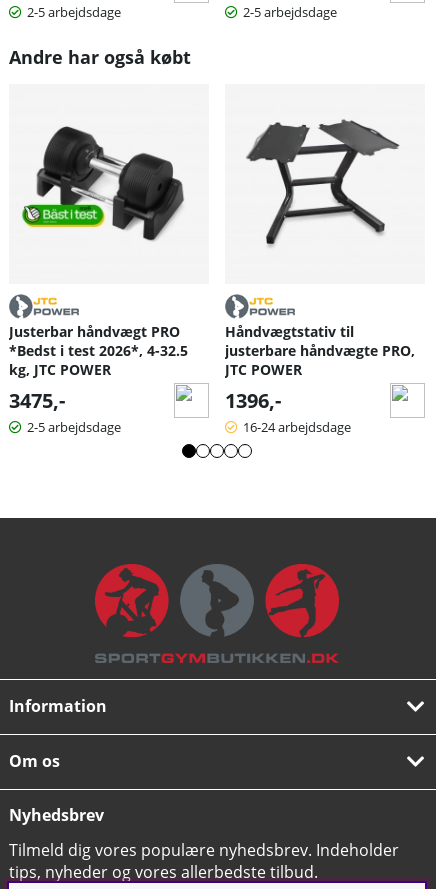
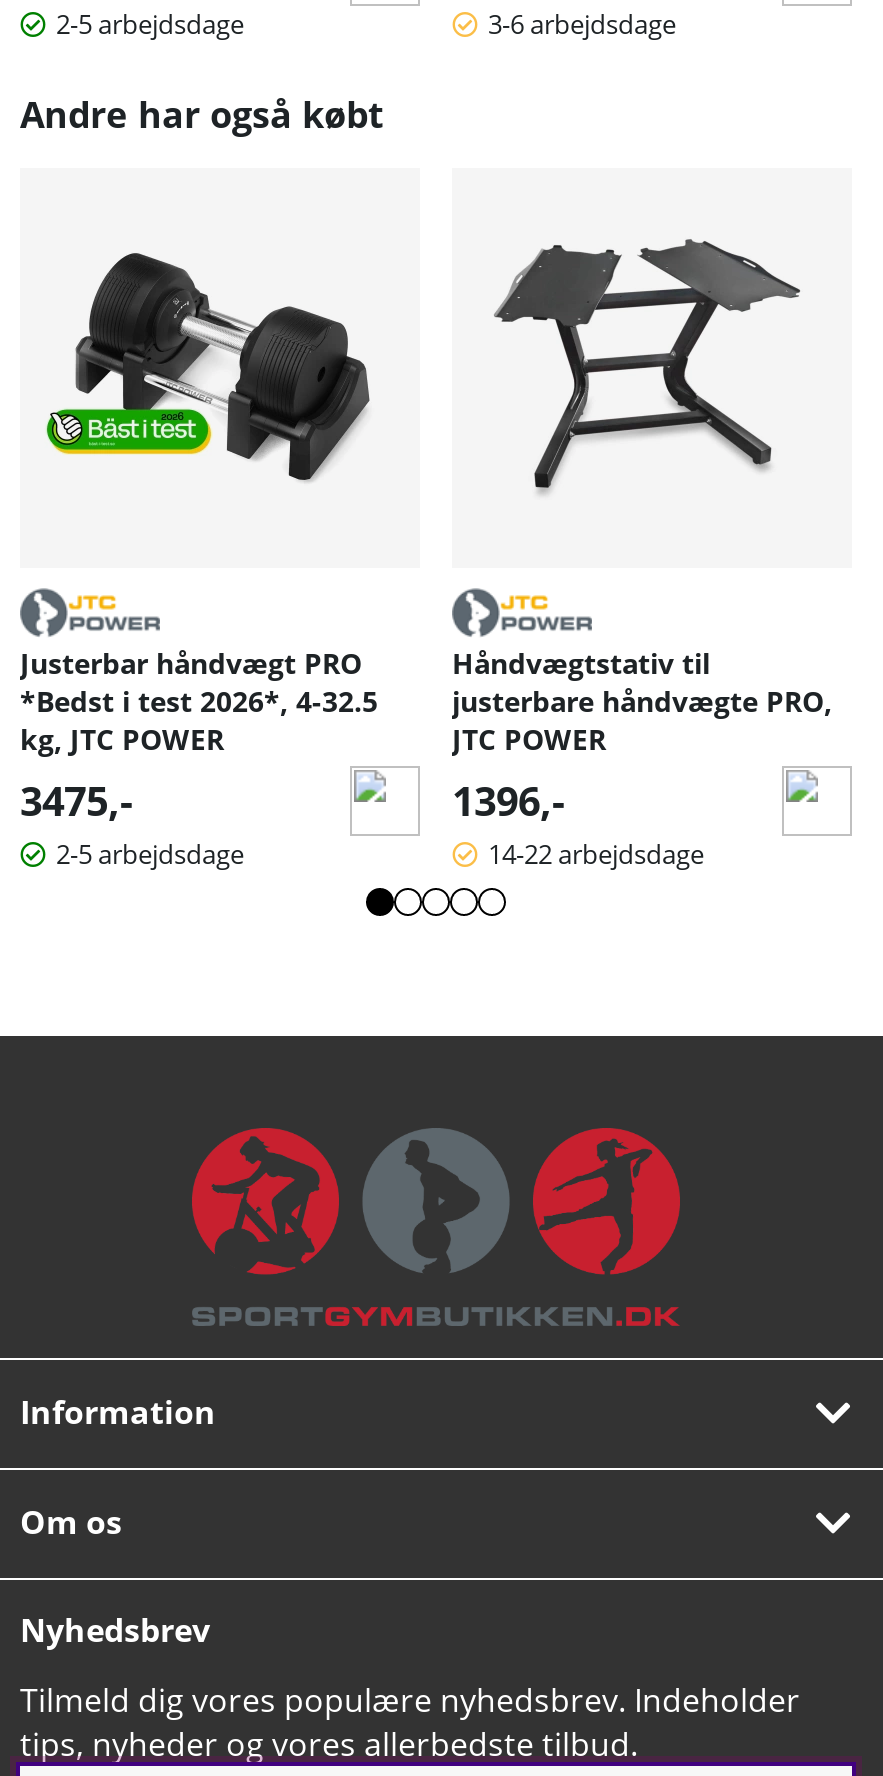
[243,3,337,21] 2-5 arbejdsdage -> [488,6,676,42] 3-6 arbejdsdage
[243,418,351,436] 16-24 arbejdsdage -> [488,835,704,871] 14-22 arbejdsdage

